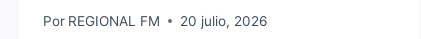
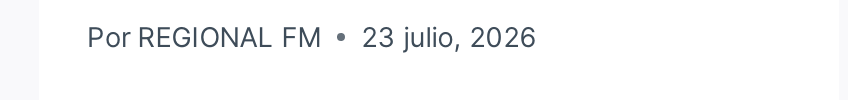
[43,13,267,29] Por REGIONAL FM 20 julio, 2026 -> [87,21,535,53] Por REGIONAL FM 23 julio, 2026

